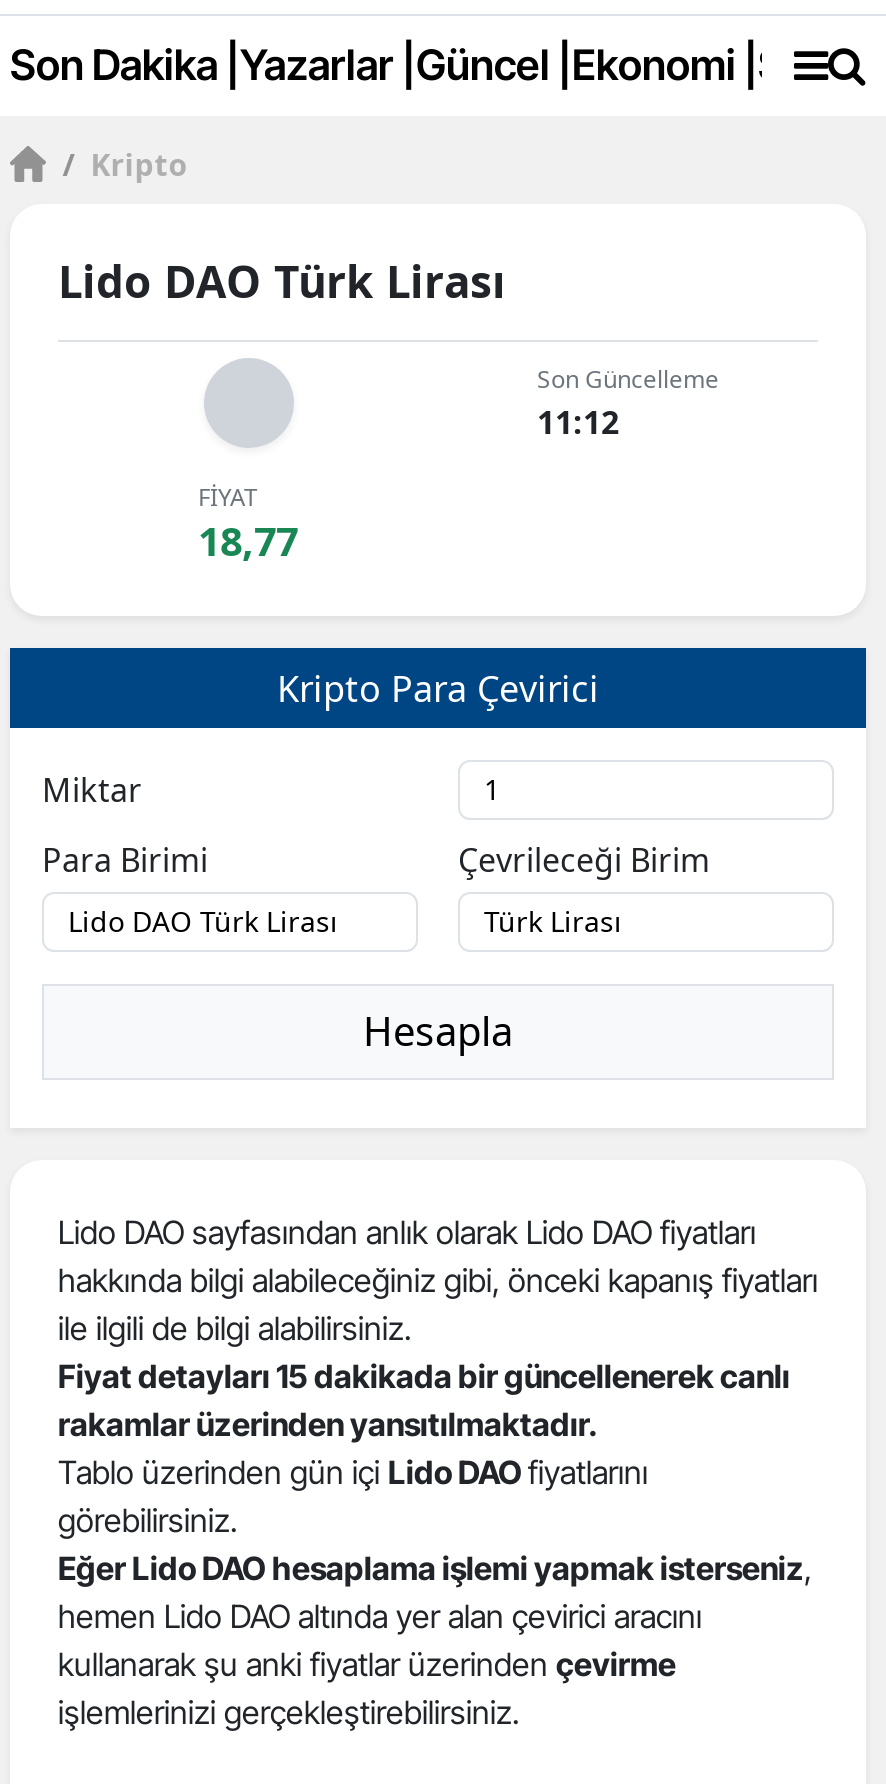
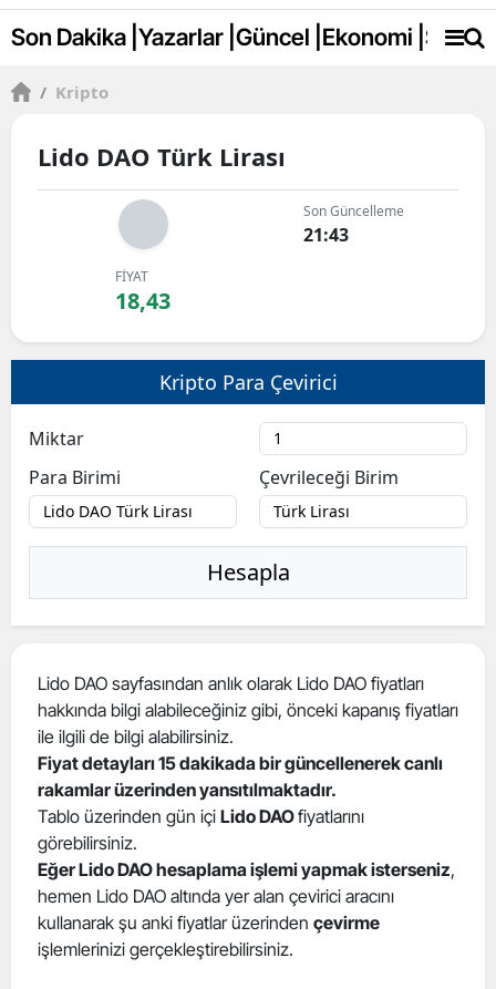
[537,399,619,443] 11:12 -> [303,222,348,246] 21:43
[198,514,298,568] 18,77 -> [115,286,170,316] 18,43

